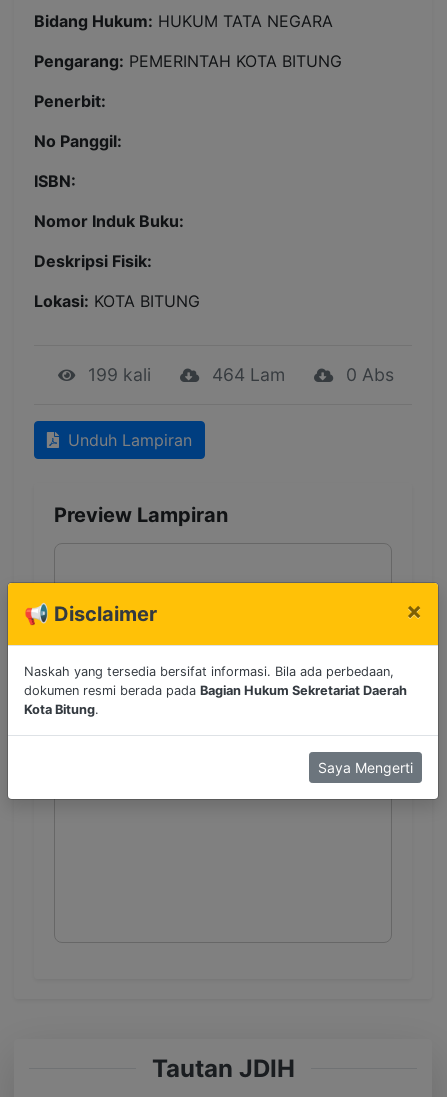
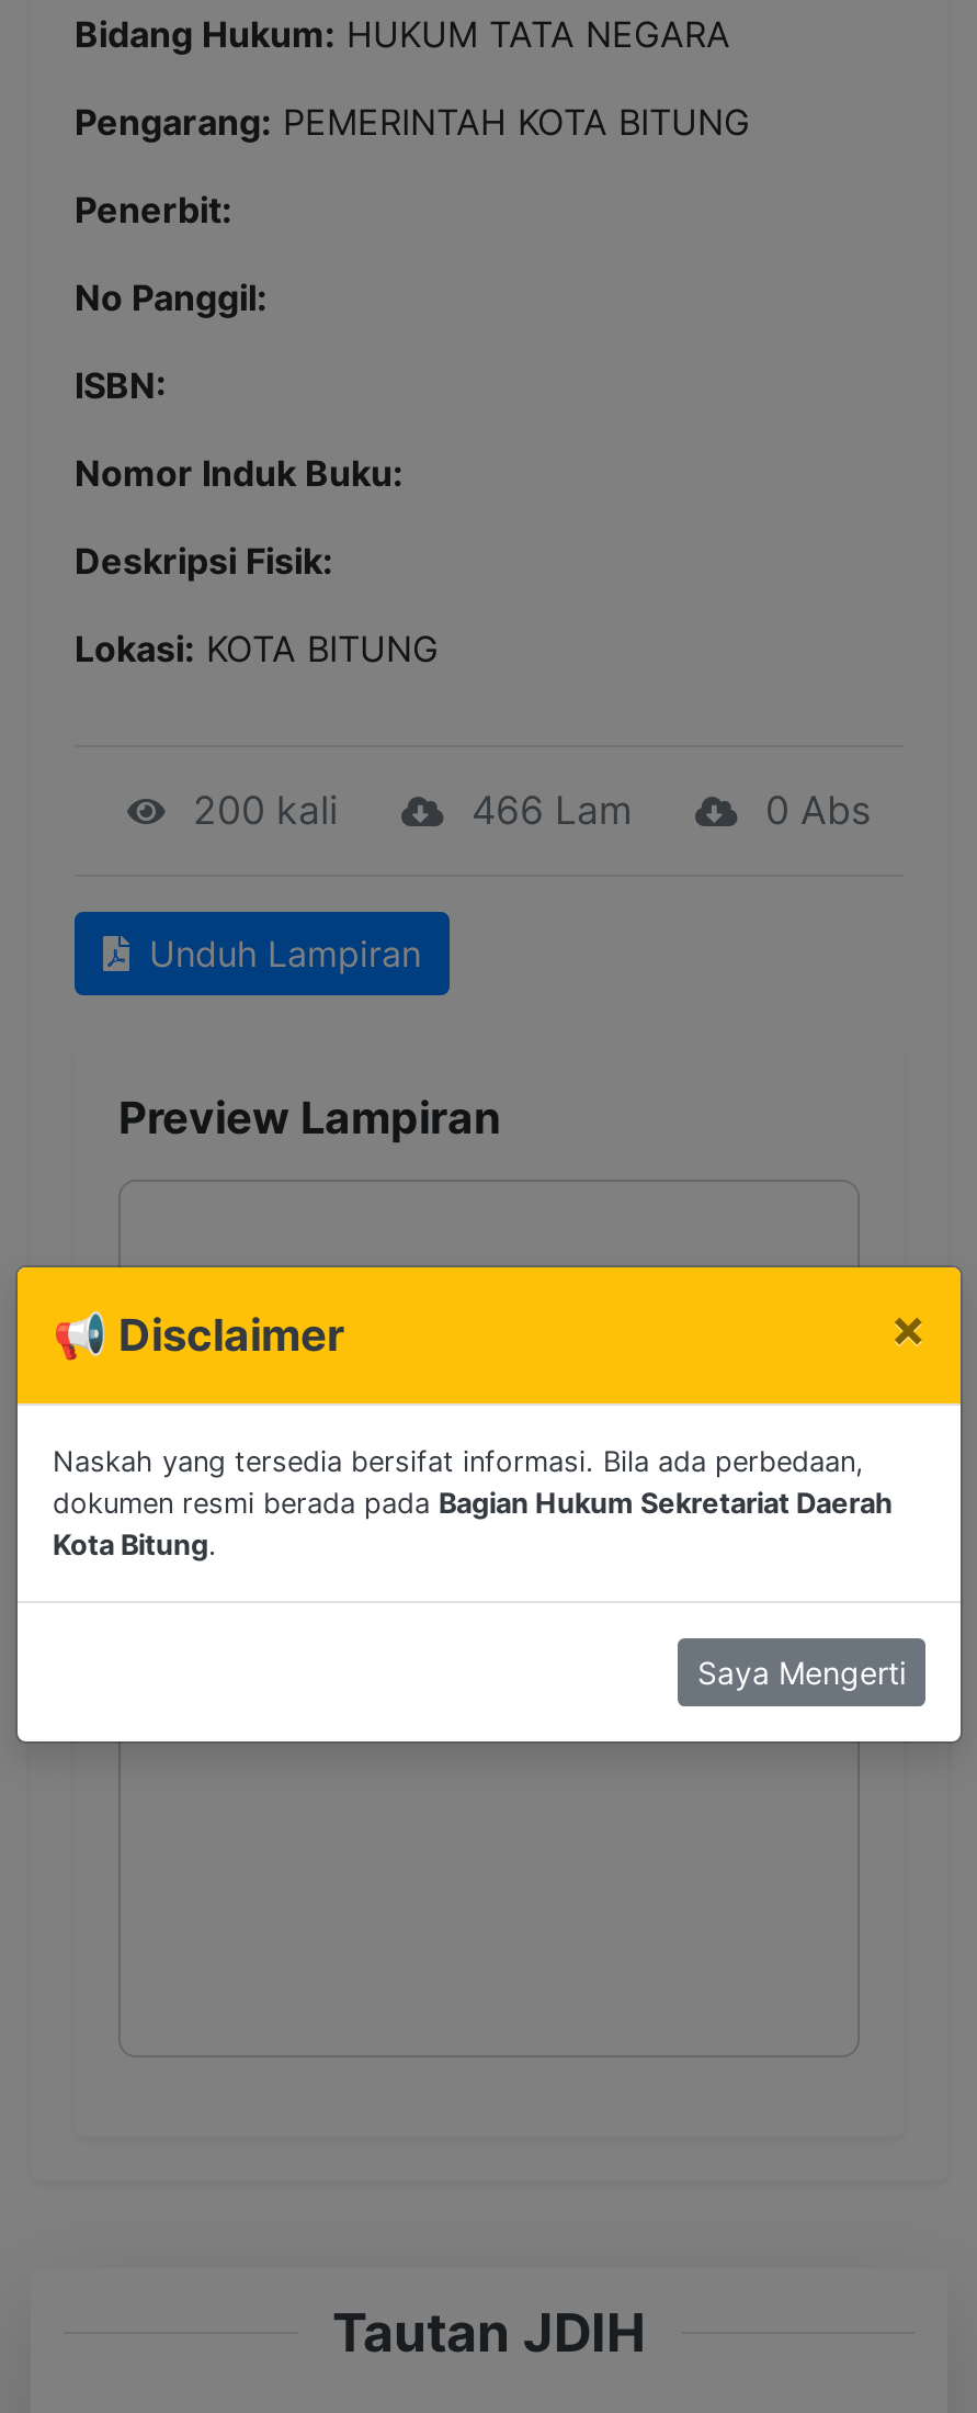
[83,364,156,385] 199 kali -> [182,786,349,832] 200 kali
[207,364,290,385] 464 Lam -> [461,786,643,832] 466 Lam

